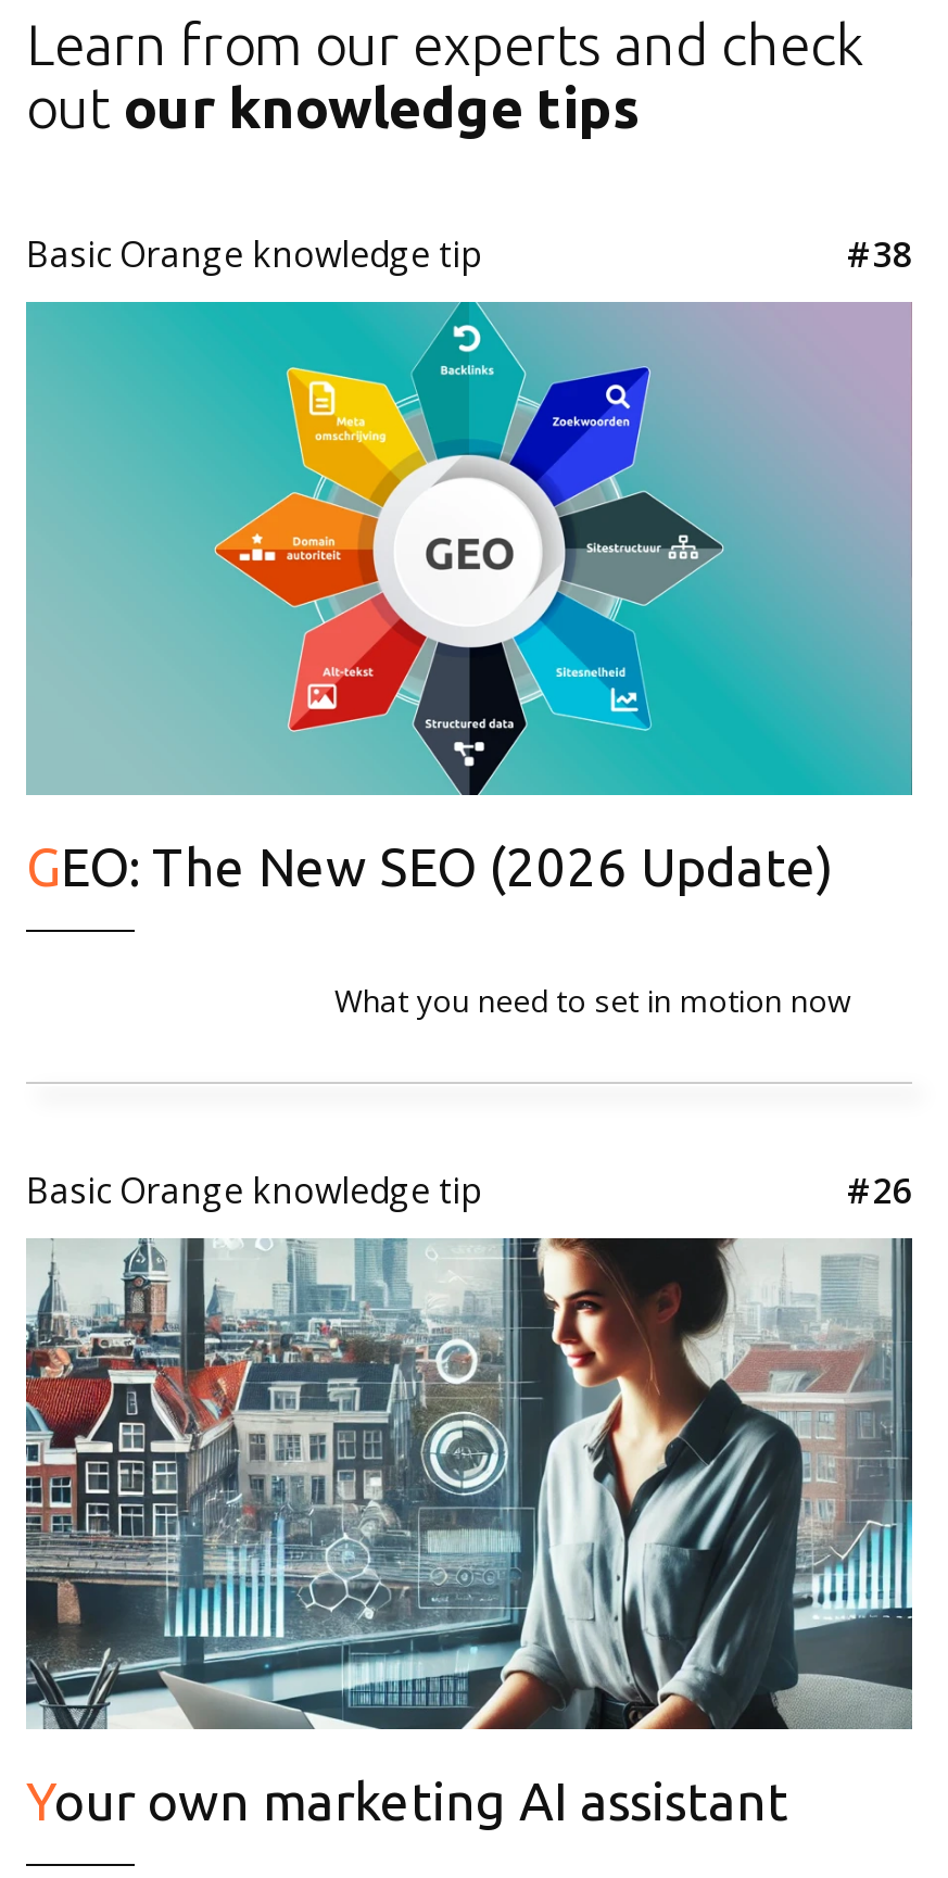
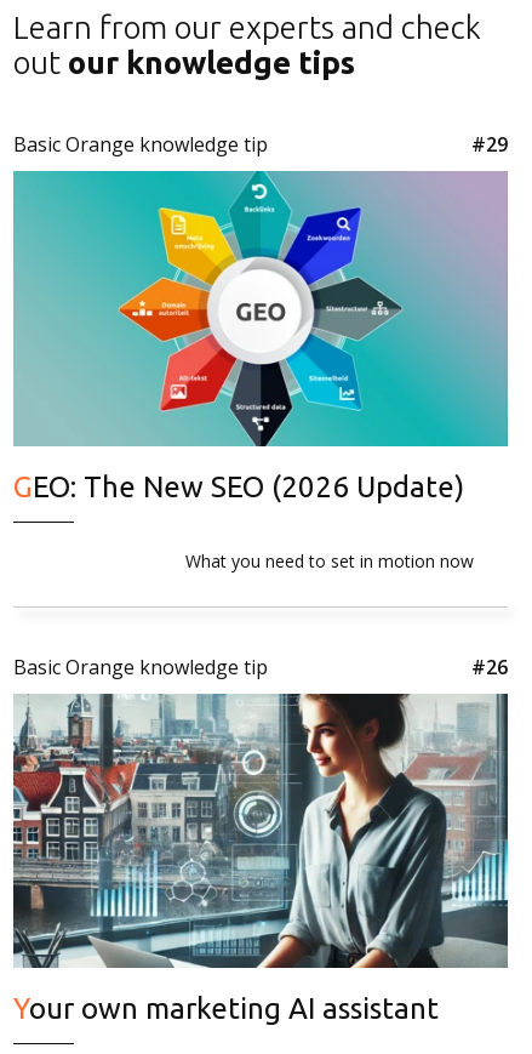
[847,230,912,278] #38 -> [471,131,508,158] #29

